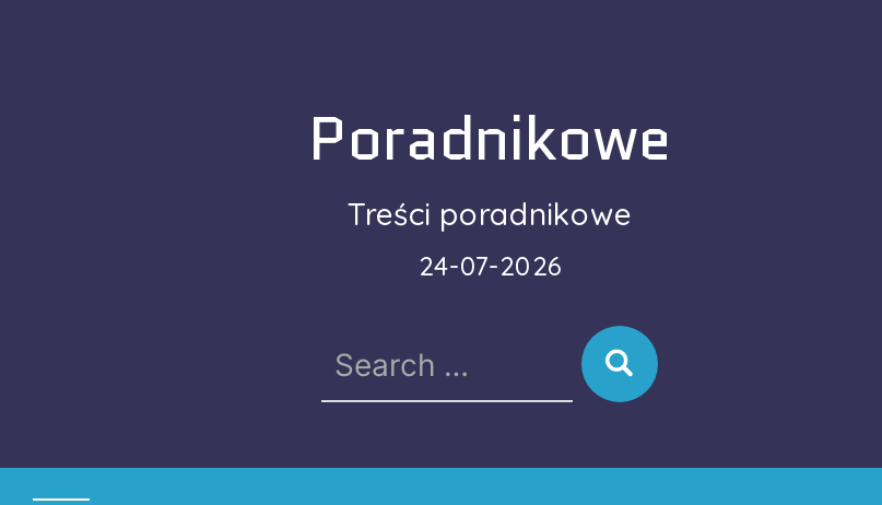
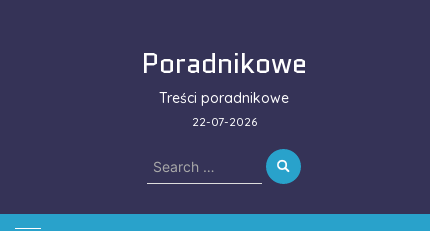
[419,249,561,282] 24-07-2026 -> [191,114,256,129] 22-07-2026

